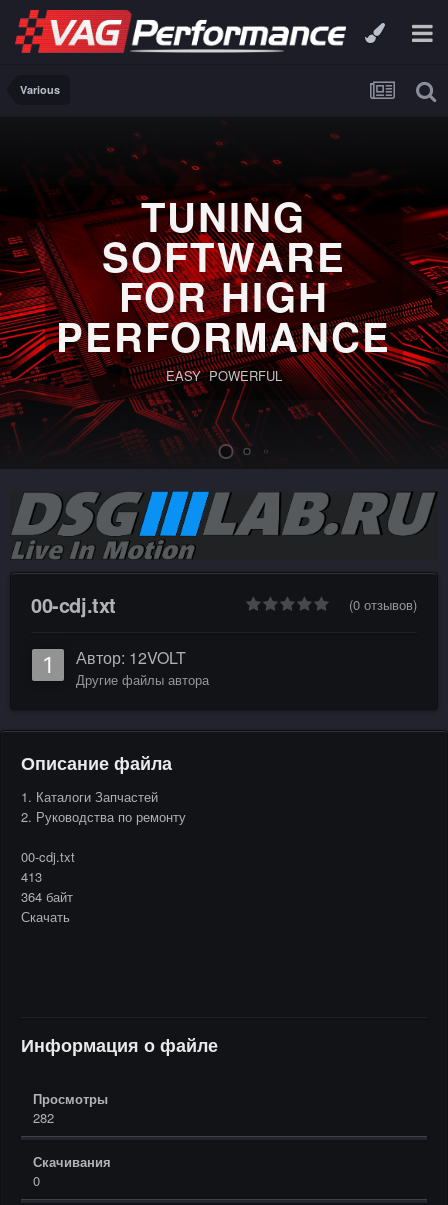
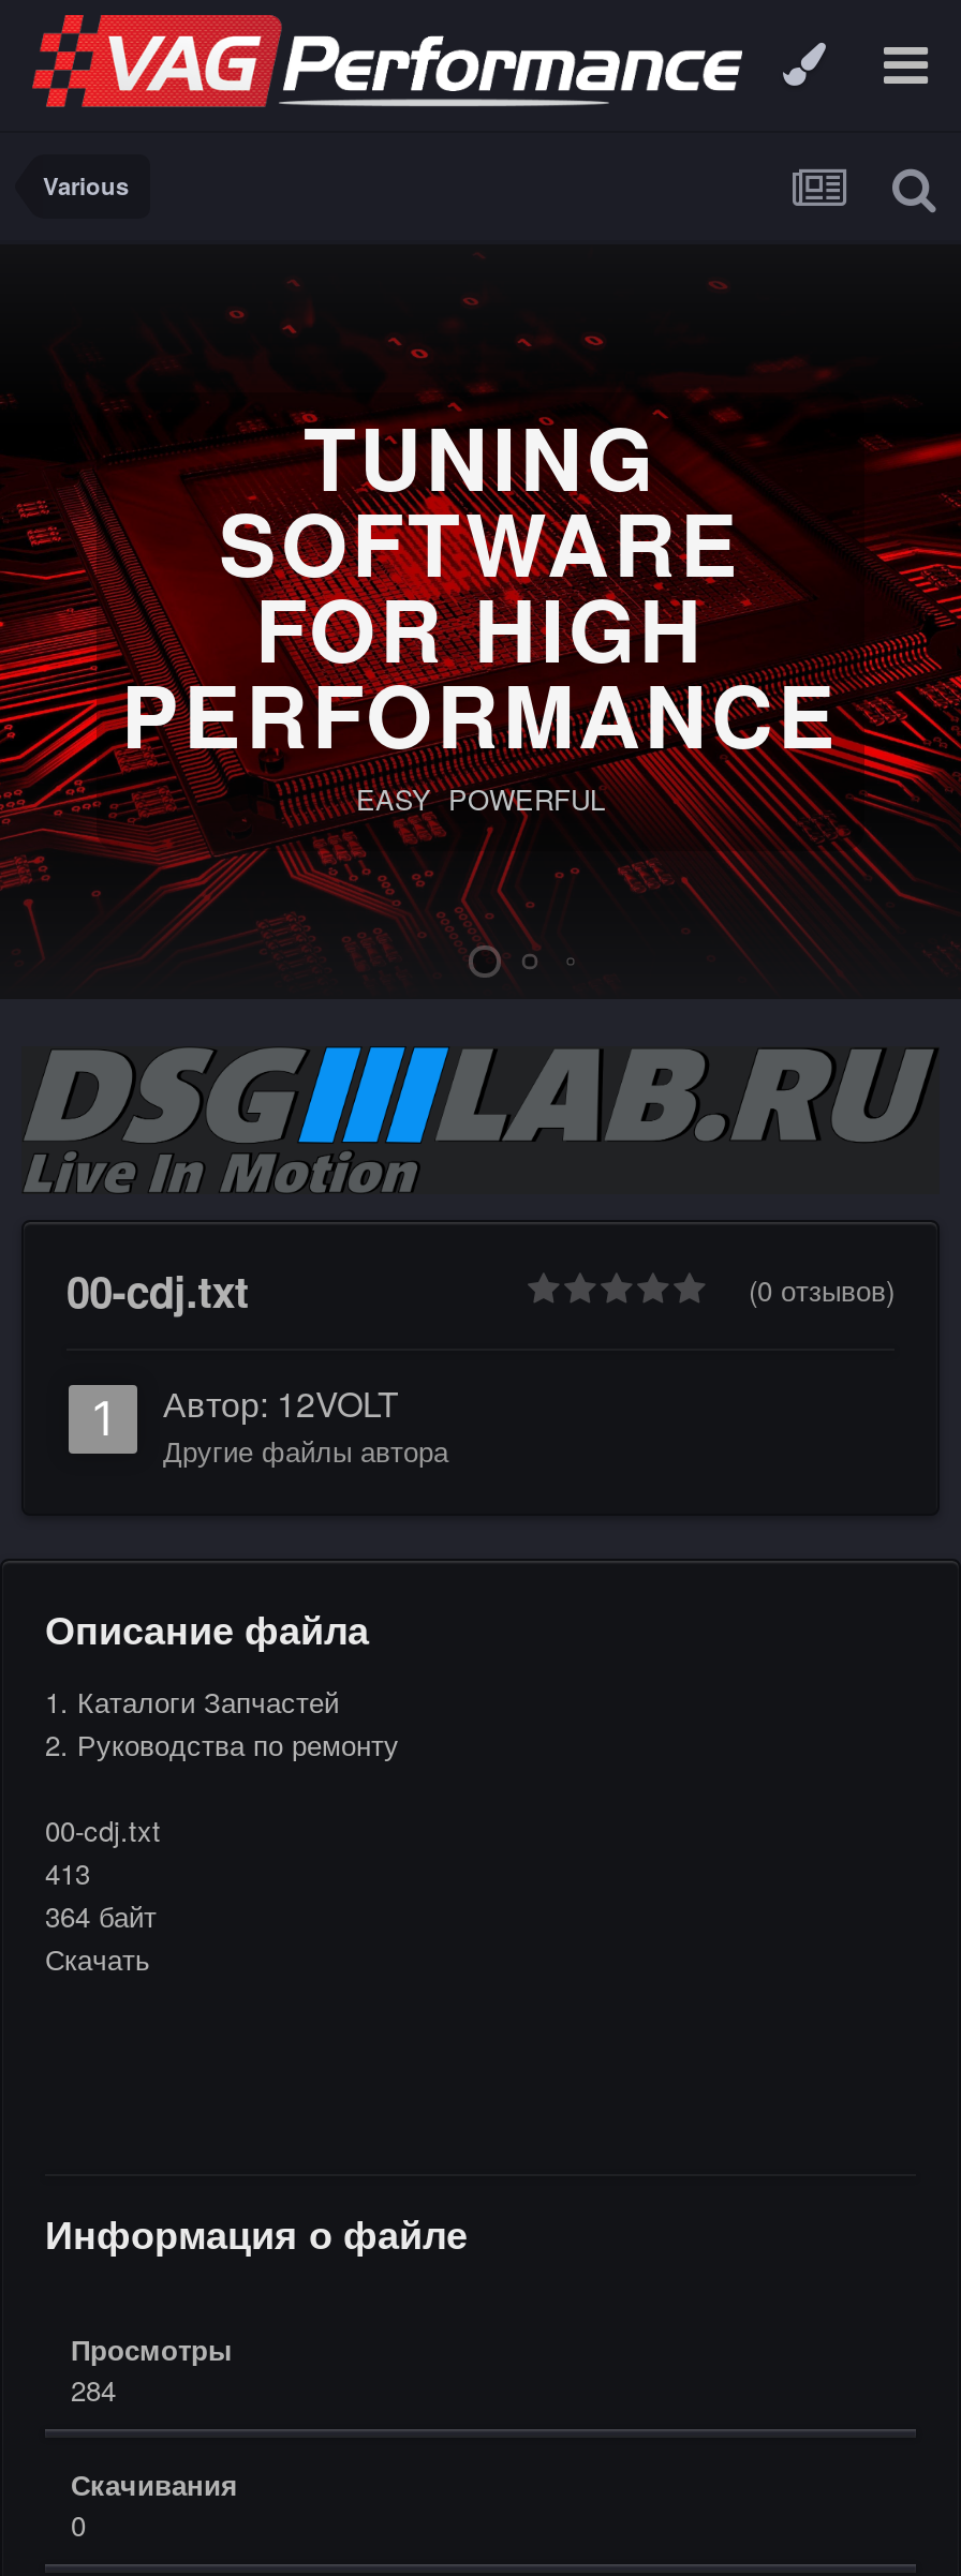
[33,1108,54,1127] 282 -> [71,2369,116,2410] 284

